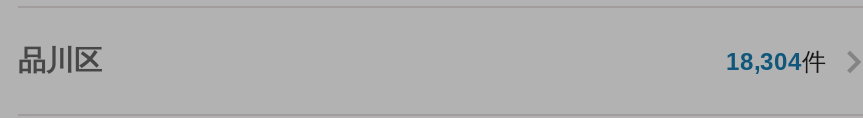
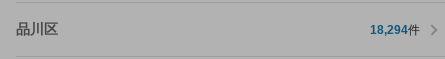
[726,47,826,75] 18,304件 -> [370,23,420,37] 18,294件

